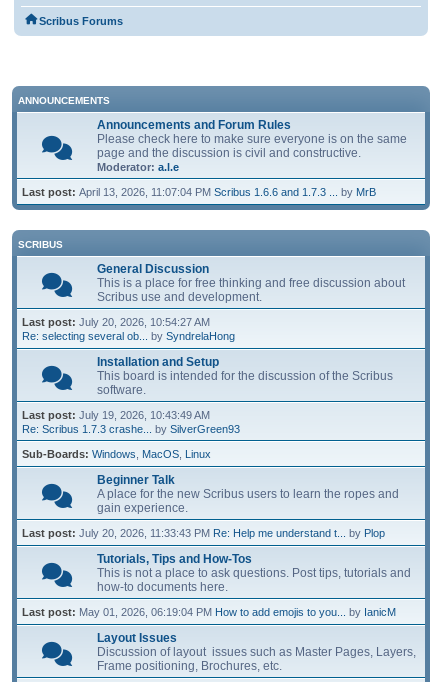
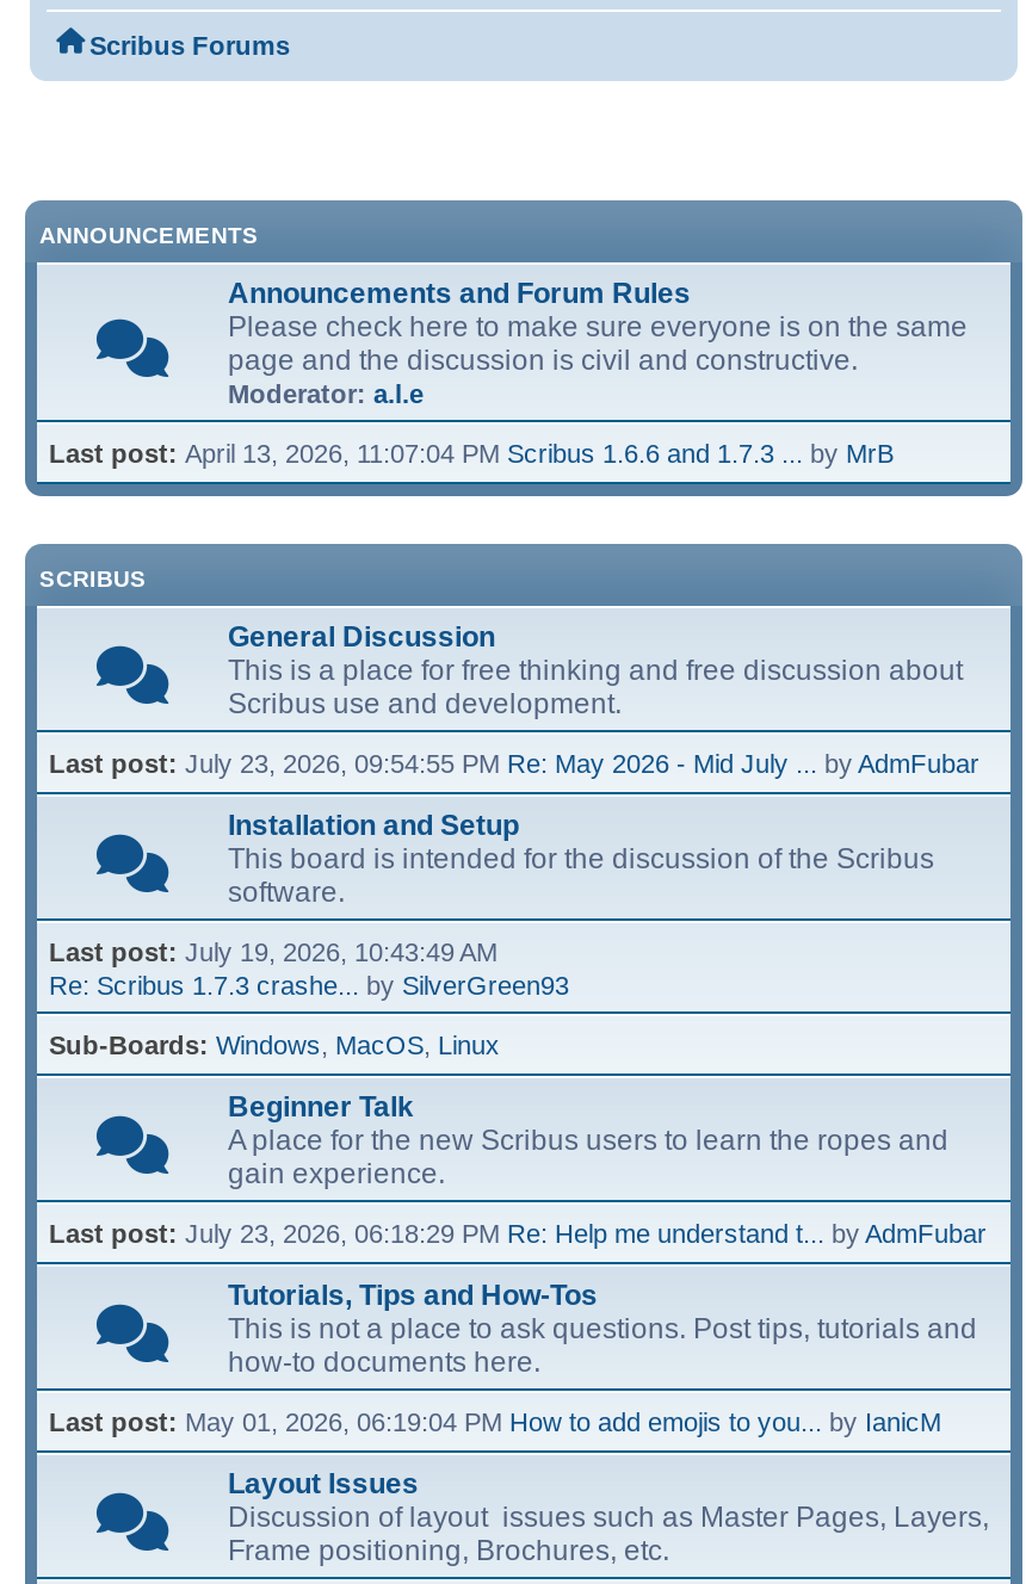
[22,316,235,342] Last post: July 20, 2026, 10:54:27 AM | Re: selecting several ob... by SyndrelaHong -> [49,750,979,778] Last post: July 23, 2026, 09:54:55 PM Re: May 2026 - Mid July ... by AdmFubar
[22,527,385,539] Last post: July 20, 2026, 11:33:43 PM Re: Help me understand t... by Plop -> [49,1220,987,1248] Last post: July 23, 2026, 06:18:29 PM Re: Help me understand t... by AdmFubar

